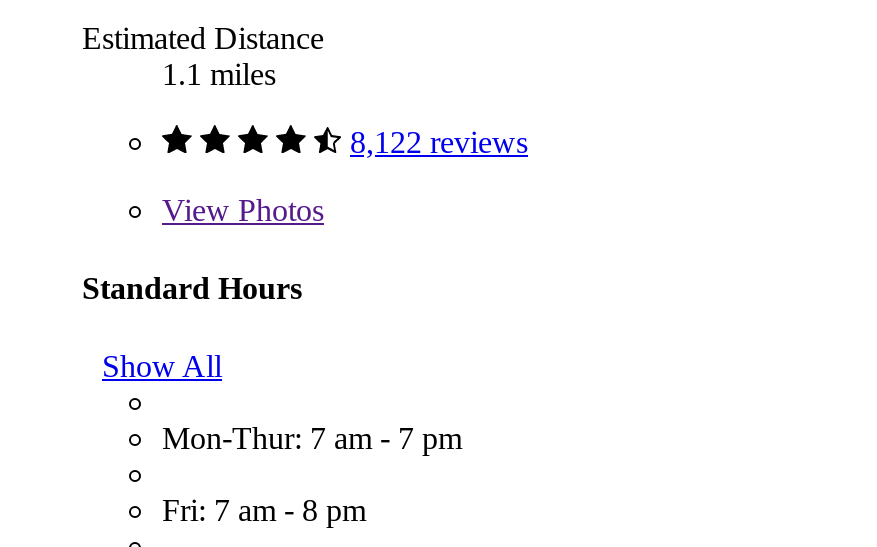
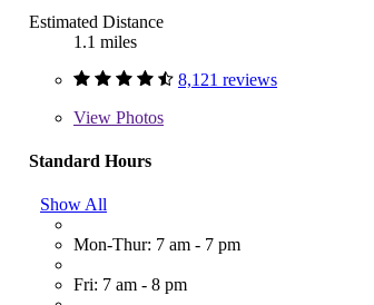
[350,124,528,158] 8,122 reviews -> [178,70,277,88] 8,121 reviews

